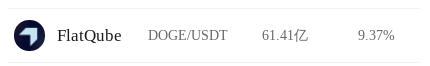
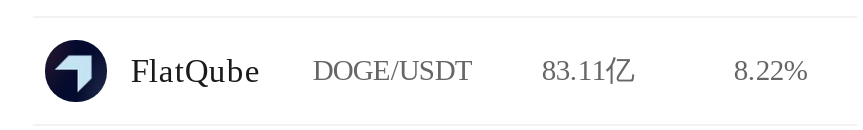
[262,27,395,43] 61.41亿 | 9.37% -> [542,54,808,86] 83.11亿 | 8.22%

